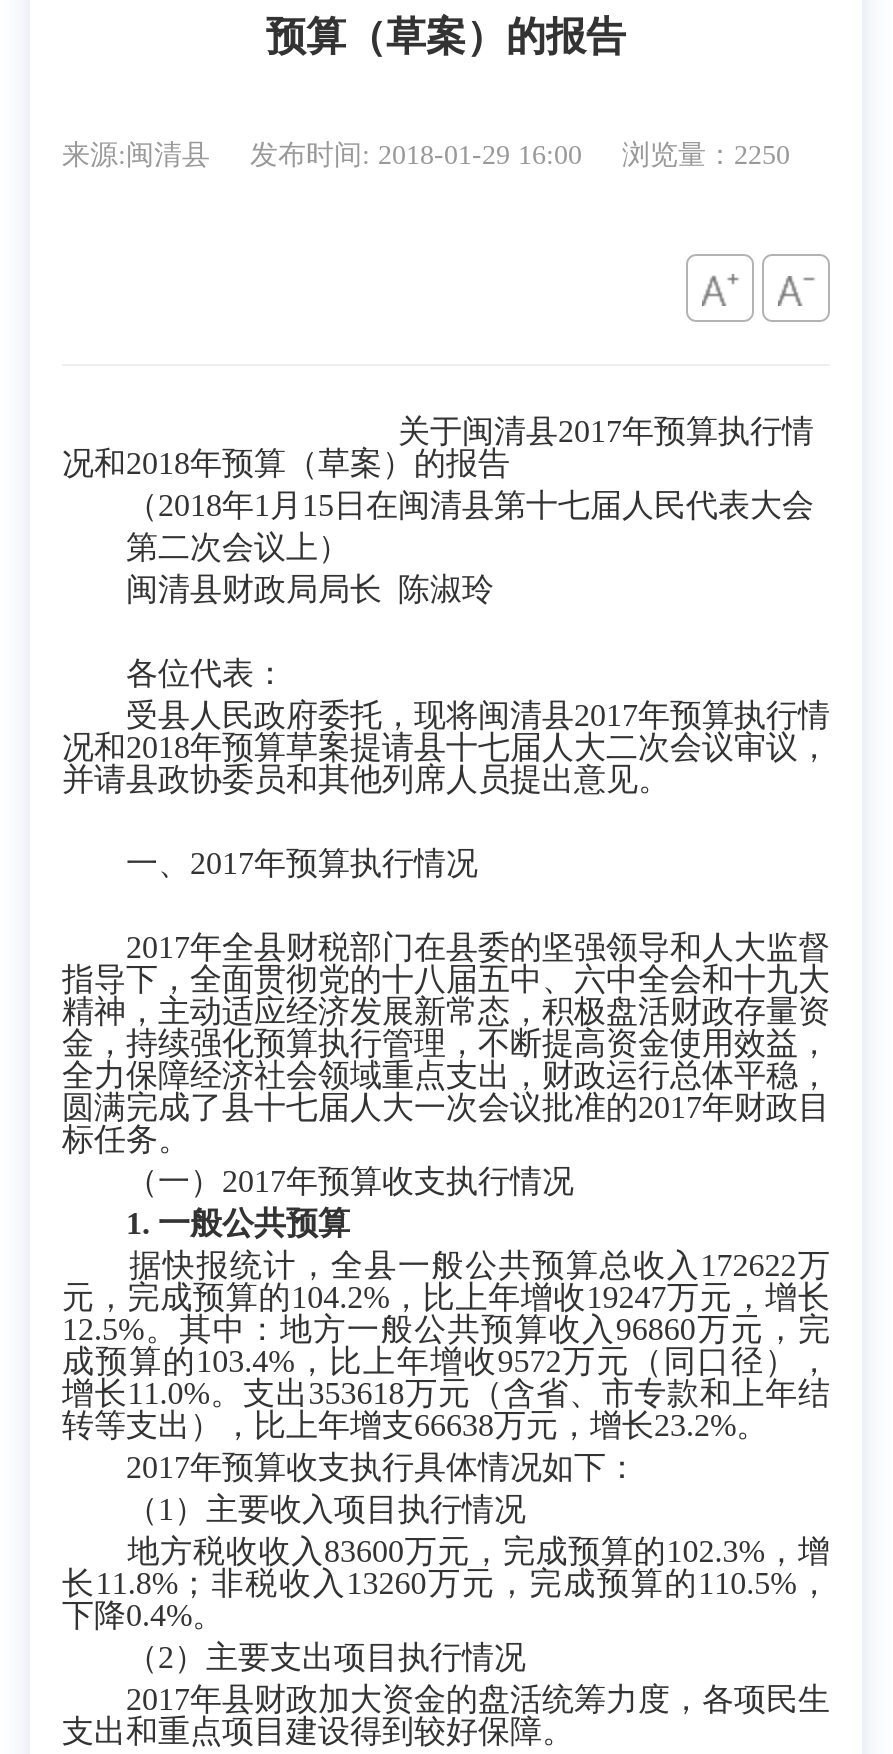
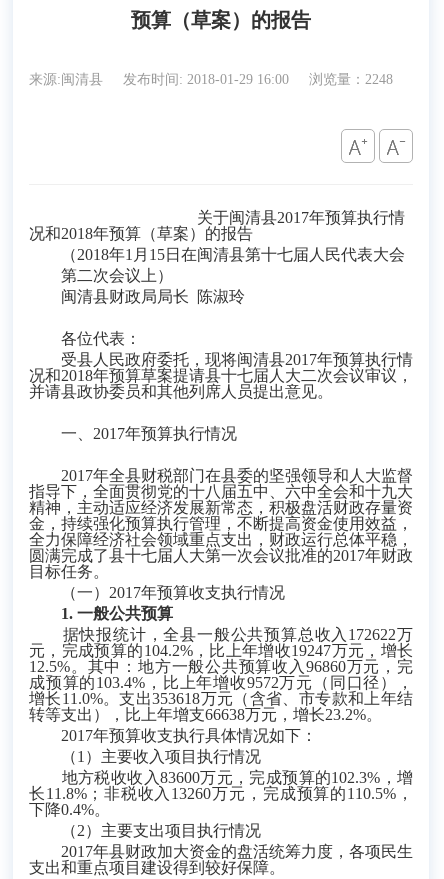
[62,140,790,170] 来源:闽清县 发布时间: 2018-01-29 16:00 浏览量：2250 -> [29,72,393,87] 来源:闽清县 发布时间: 2018-01-29 16:00 浏览量：2248
[62,1090,830,1156] 圆满完成了县十七届人大一次会议批准的2017年财政目 | 标任务。 -> [29,547,413,580] 圆满完成了县十七届人大第一次会议批准的2017年财政 | 目标任务。

